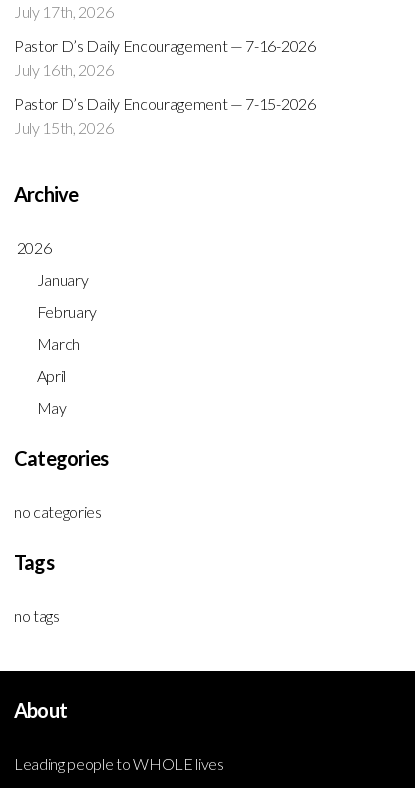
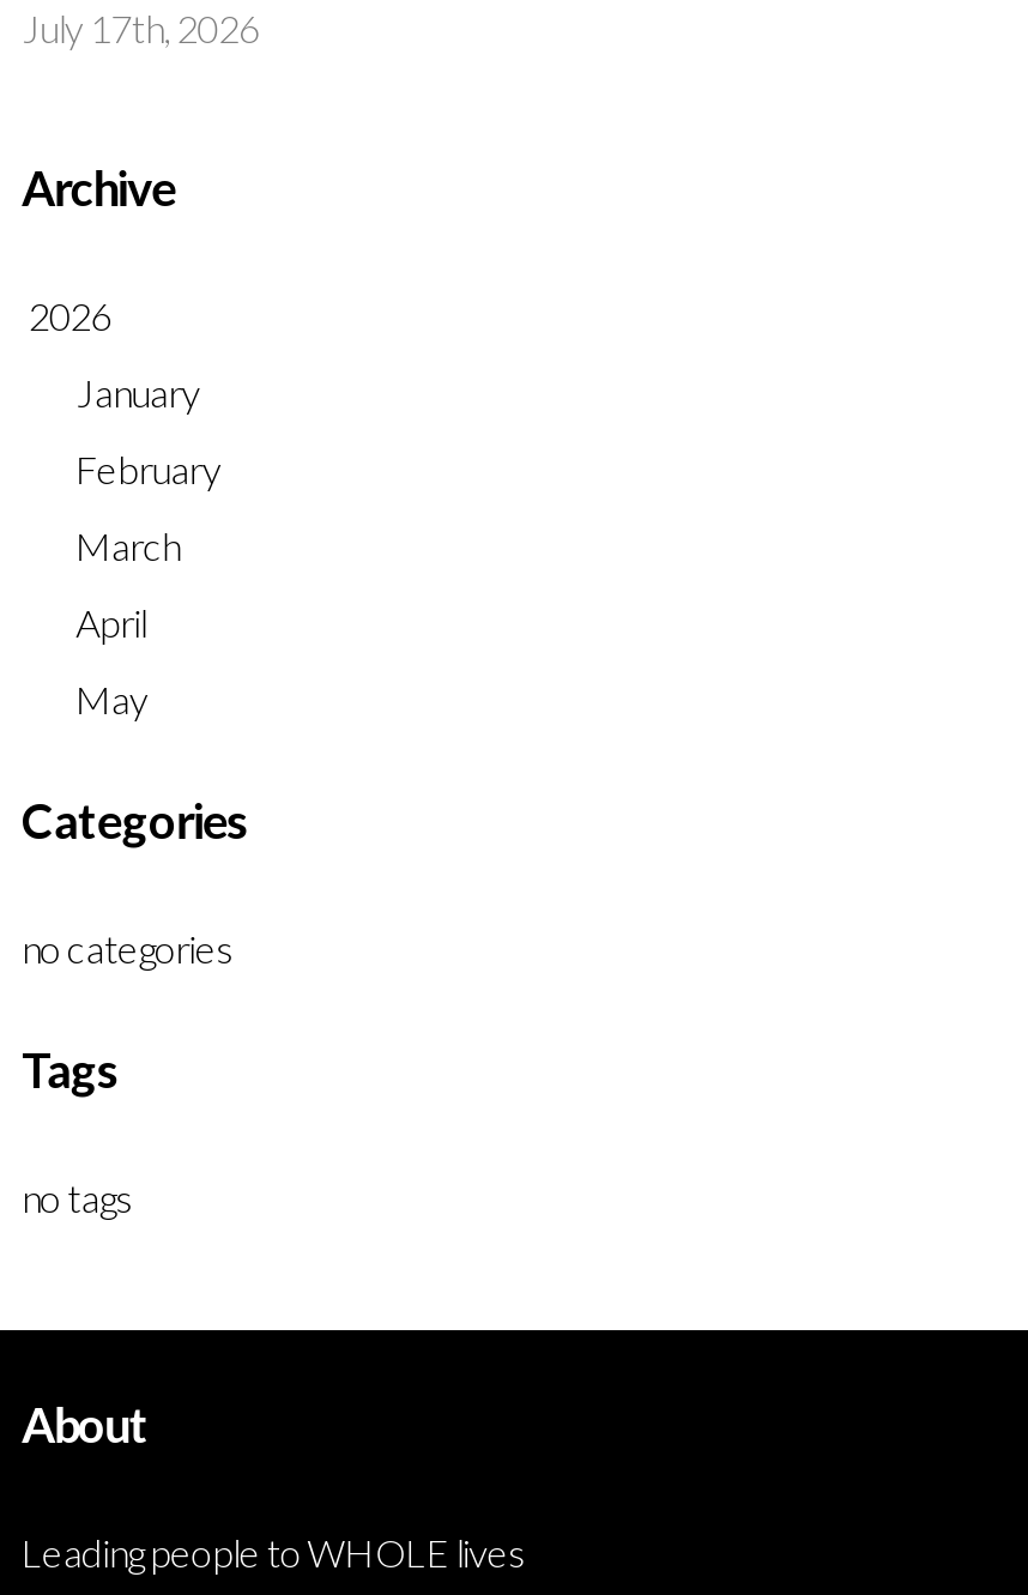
[14,36,316,137] Pastor D’s Daily Encouragement — 7-16-2026 | July 16th, 2026 | Pastor D’s Daily Encouragement — 7-15-2026 | July 15th, 2026 -> none

